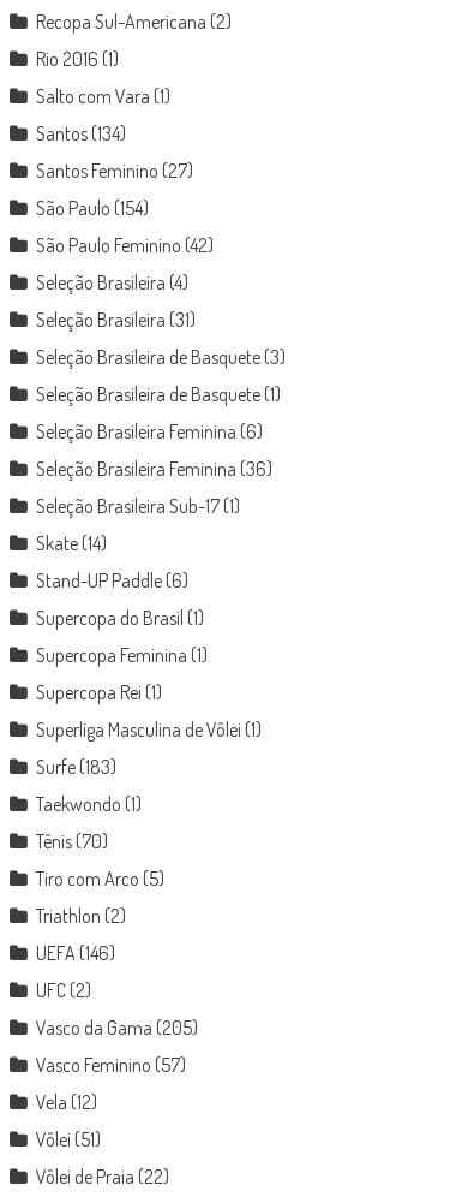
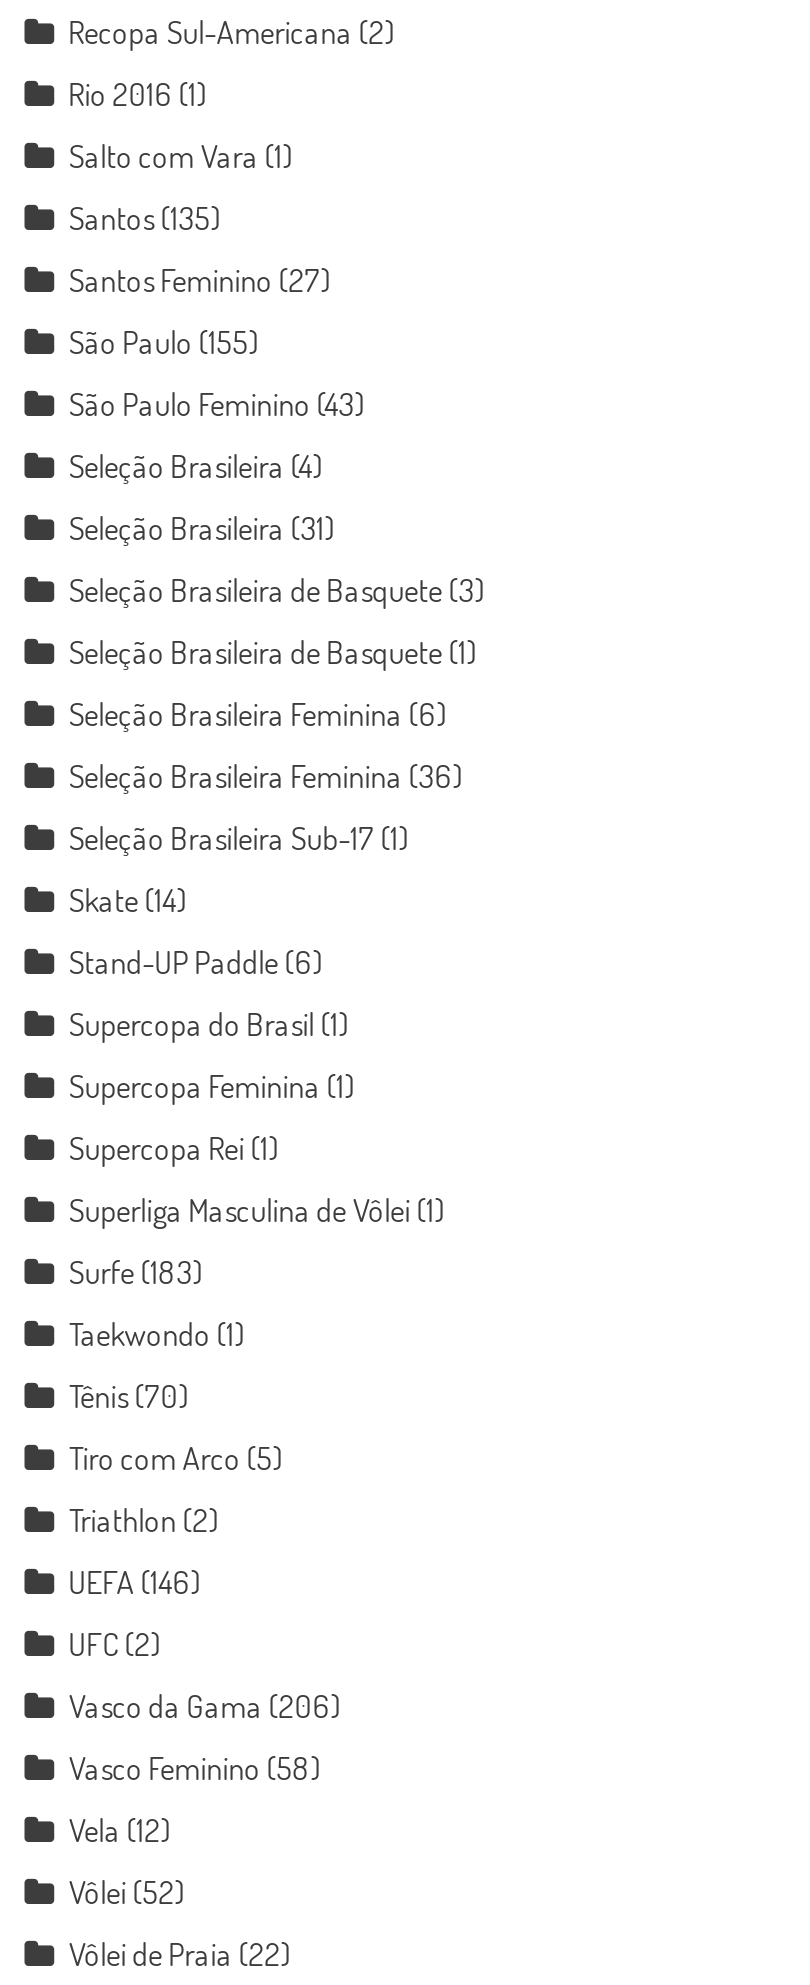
[36,121,126,145] Santos (134) -> [68,198,220,238] Santos (135)
[36,195,148,219] São Paulo (154) -> [68,322,258,362] São Paulo (155)
[36,233,213,257] São Paulo Feminino (42) -> [68,384,364,424] São Paulo Feminino (43)
[36,1015,198,1039] Vasco da Gama (205) -> [68,1686,340,1726] Vasco da Gama (206)
[36,1052,186,1076] Vasco Feminino (57) -> [68,1748,320,1788] Vasco Feminino (58)
[36,1127,100,1151] Vôlei (51) -> [68,1872,184,1912] Vôlei (52)

